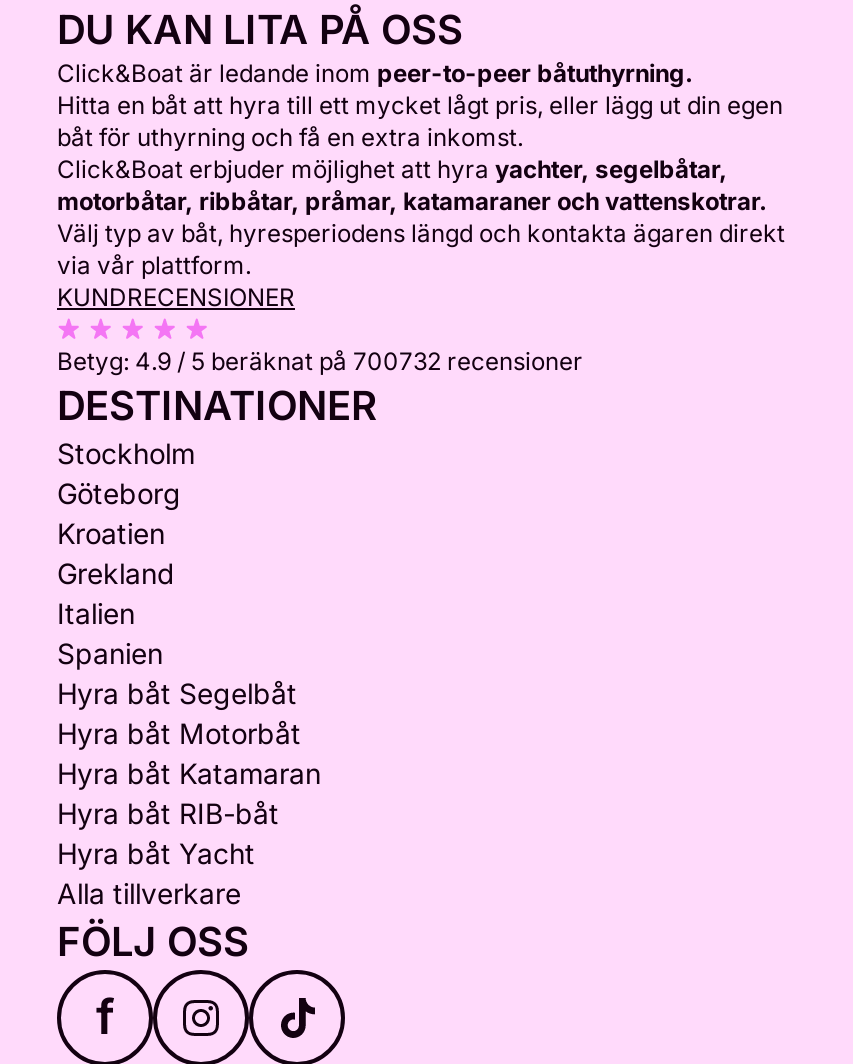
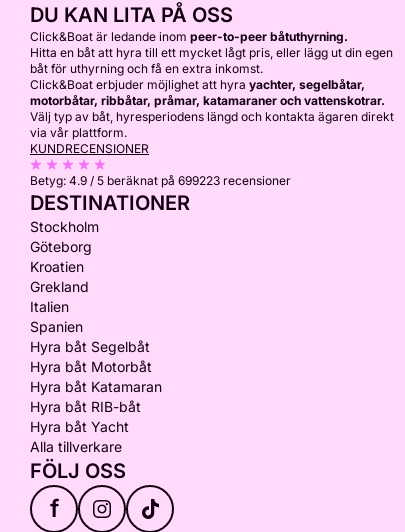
[57,346,583,376] Betyg: 4.9 / 5 beräknat på 700732 recensioner -> [30,173,291,188] Betyg: 4.9 / 5 beräknat på 699223 recensioner

